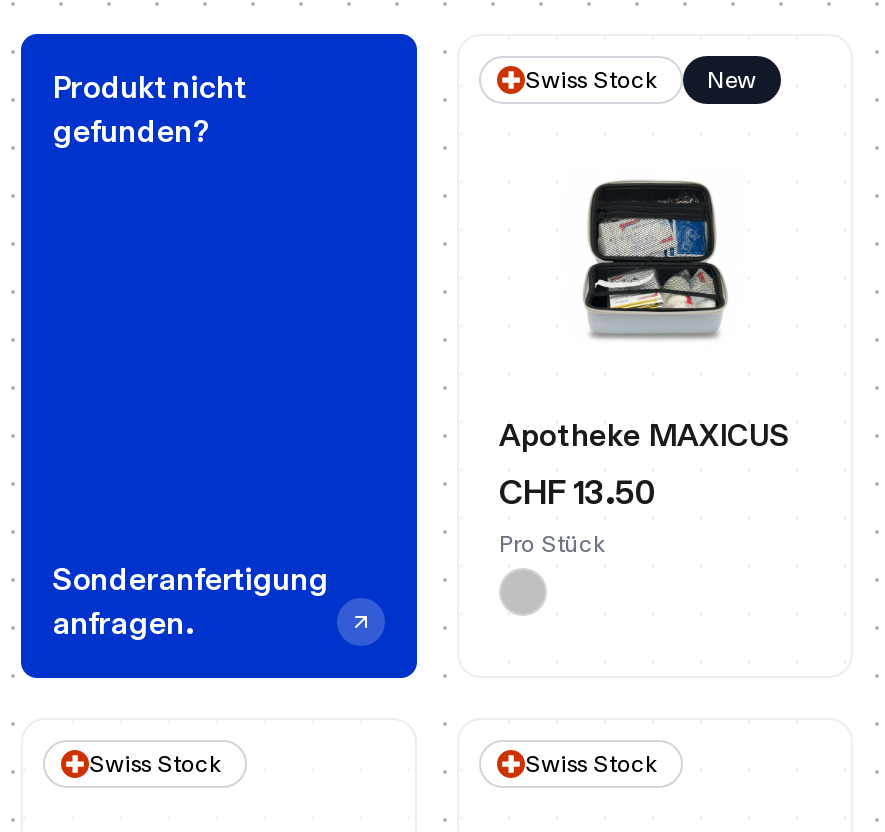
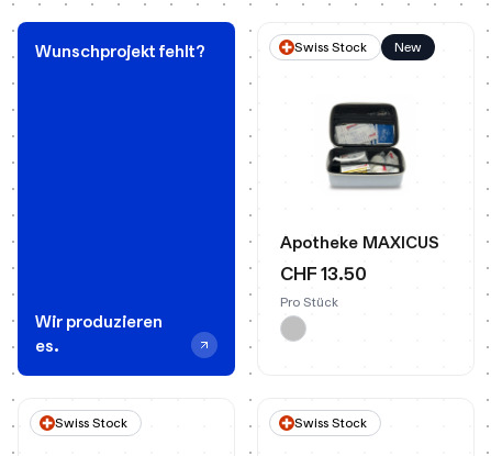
[53,69,247,151] Produkt nicht | gefunden? -> [35,40,205,61] Wunschprojekt fehlt?
[53,561,329,643] Sonderanfertigung | anfragen. -> [35,311,163,356] Wir produzieren | es.

